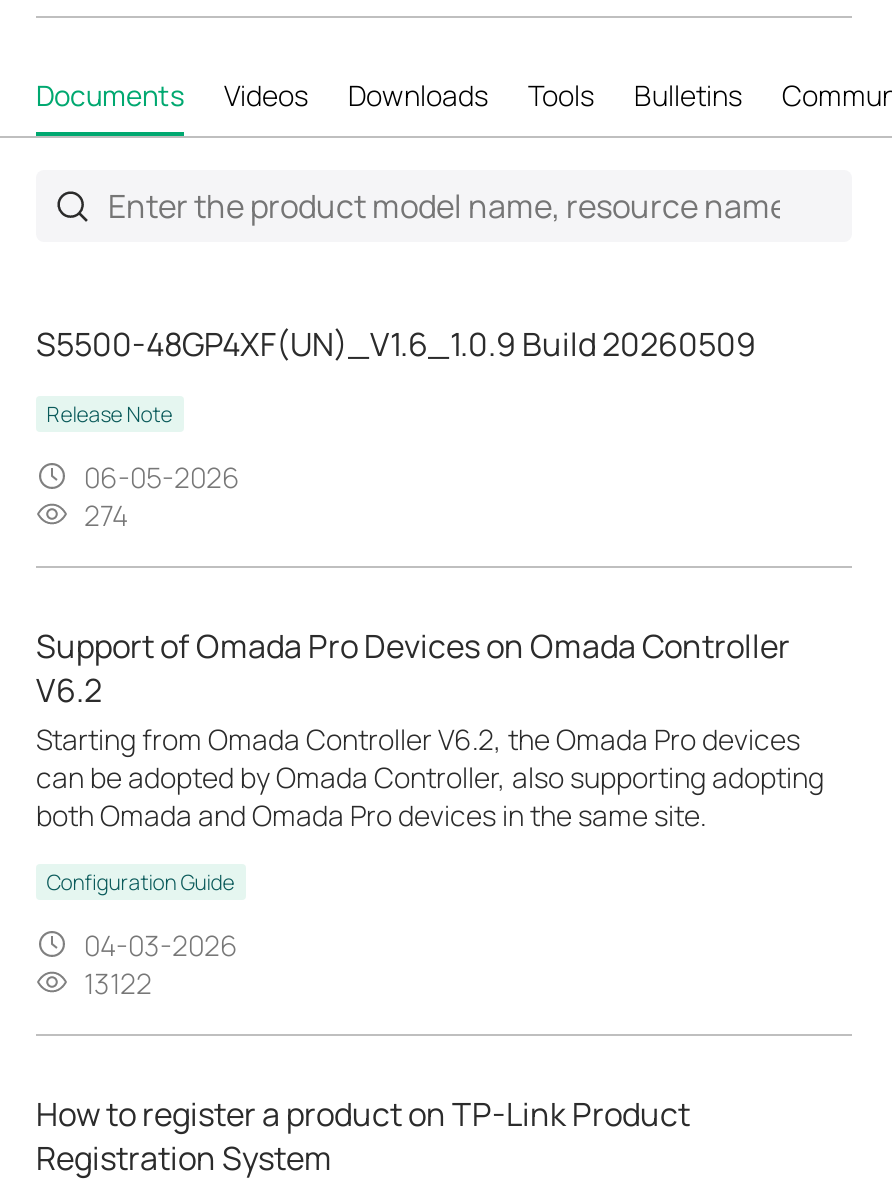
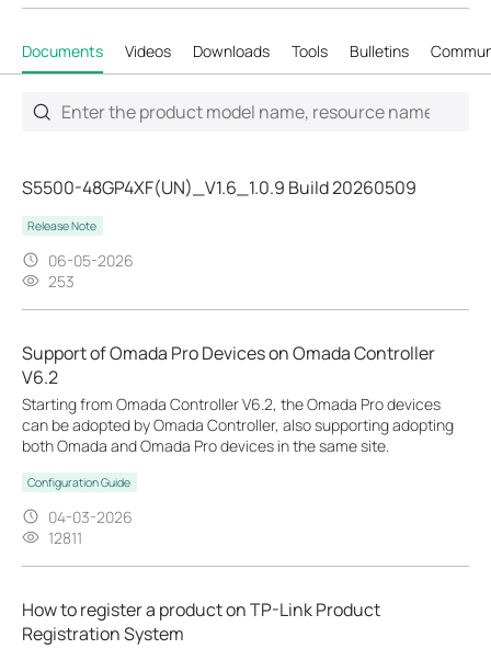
[84,496,128,534] 274 -> [48,271,75,291] 253
[84,964,152,1002] 13122 -> [48,527,82,548] 12811

